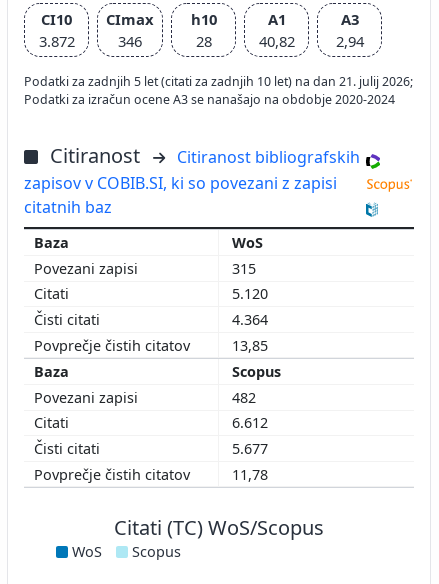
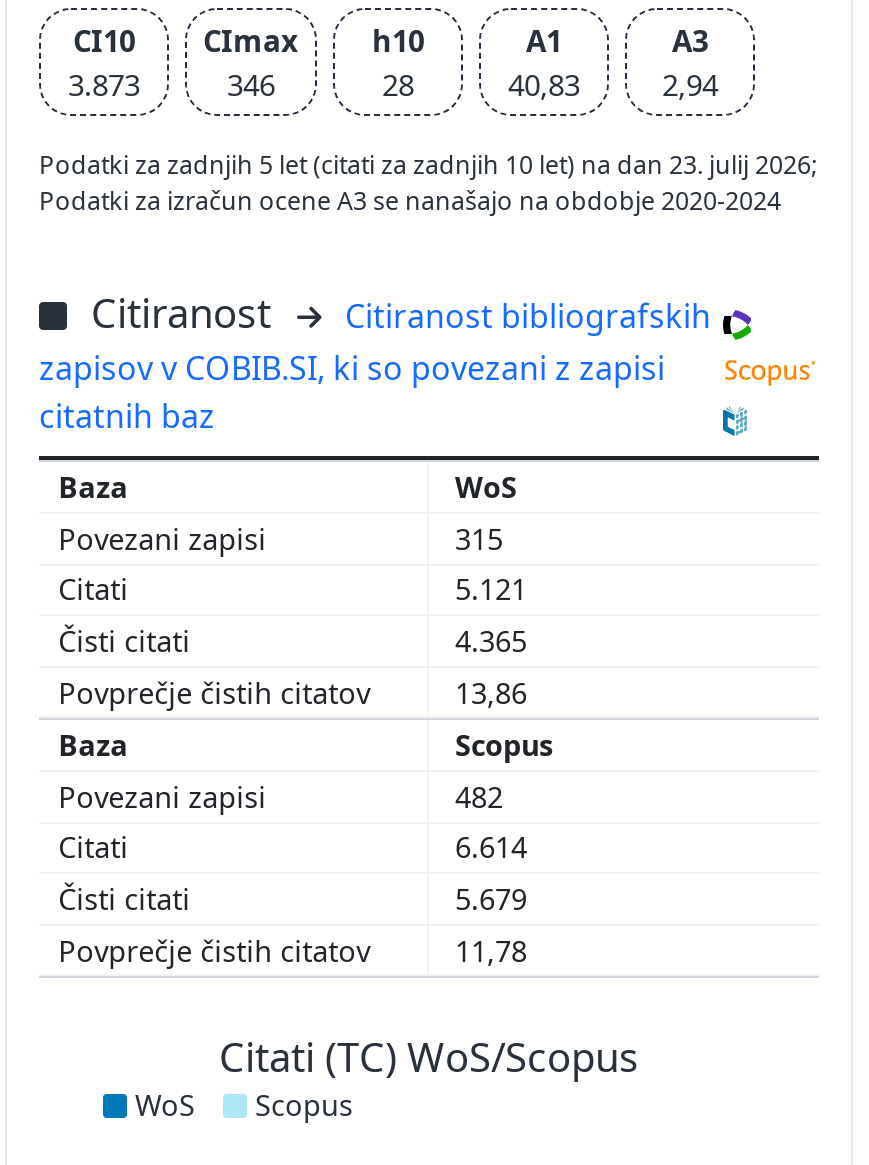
[38,31,74,51] 3.872 -> [68,65,140,105] 3.873
[258,31,294,51] 40,82 -> [508,65,580,105] 40,83
[24,73,413,90] Podatki za zadnjih 5 let (citati za zadnjih 10 let) na dan 21. julij 2026; -> [39,149,817,183] Podatki za zadnjih 5 let (citati za zadnjih 10 let) na dan 23. julij 2026;
[232,284,272,303] 5.120 -> [455,571,535,609] 5.121
[232,310,272,329] 4.364 -> [455,622,535,660] 4.365
[232,336,272,355] 13,85 -> [455,673,535,711] 13,86
[232,413,272,432] 6.612 -> [455,829,535,867] 6.614
[232,439,272,458] 5.677 -> [455,880,535,918] 5.679

